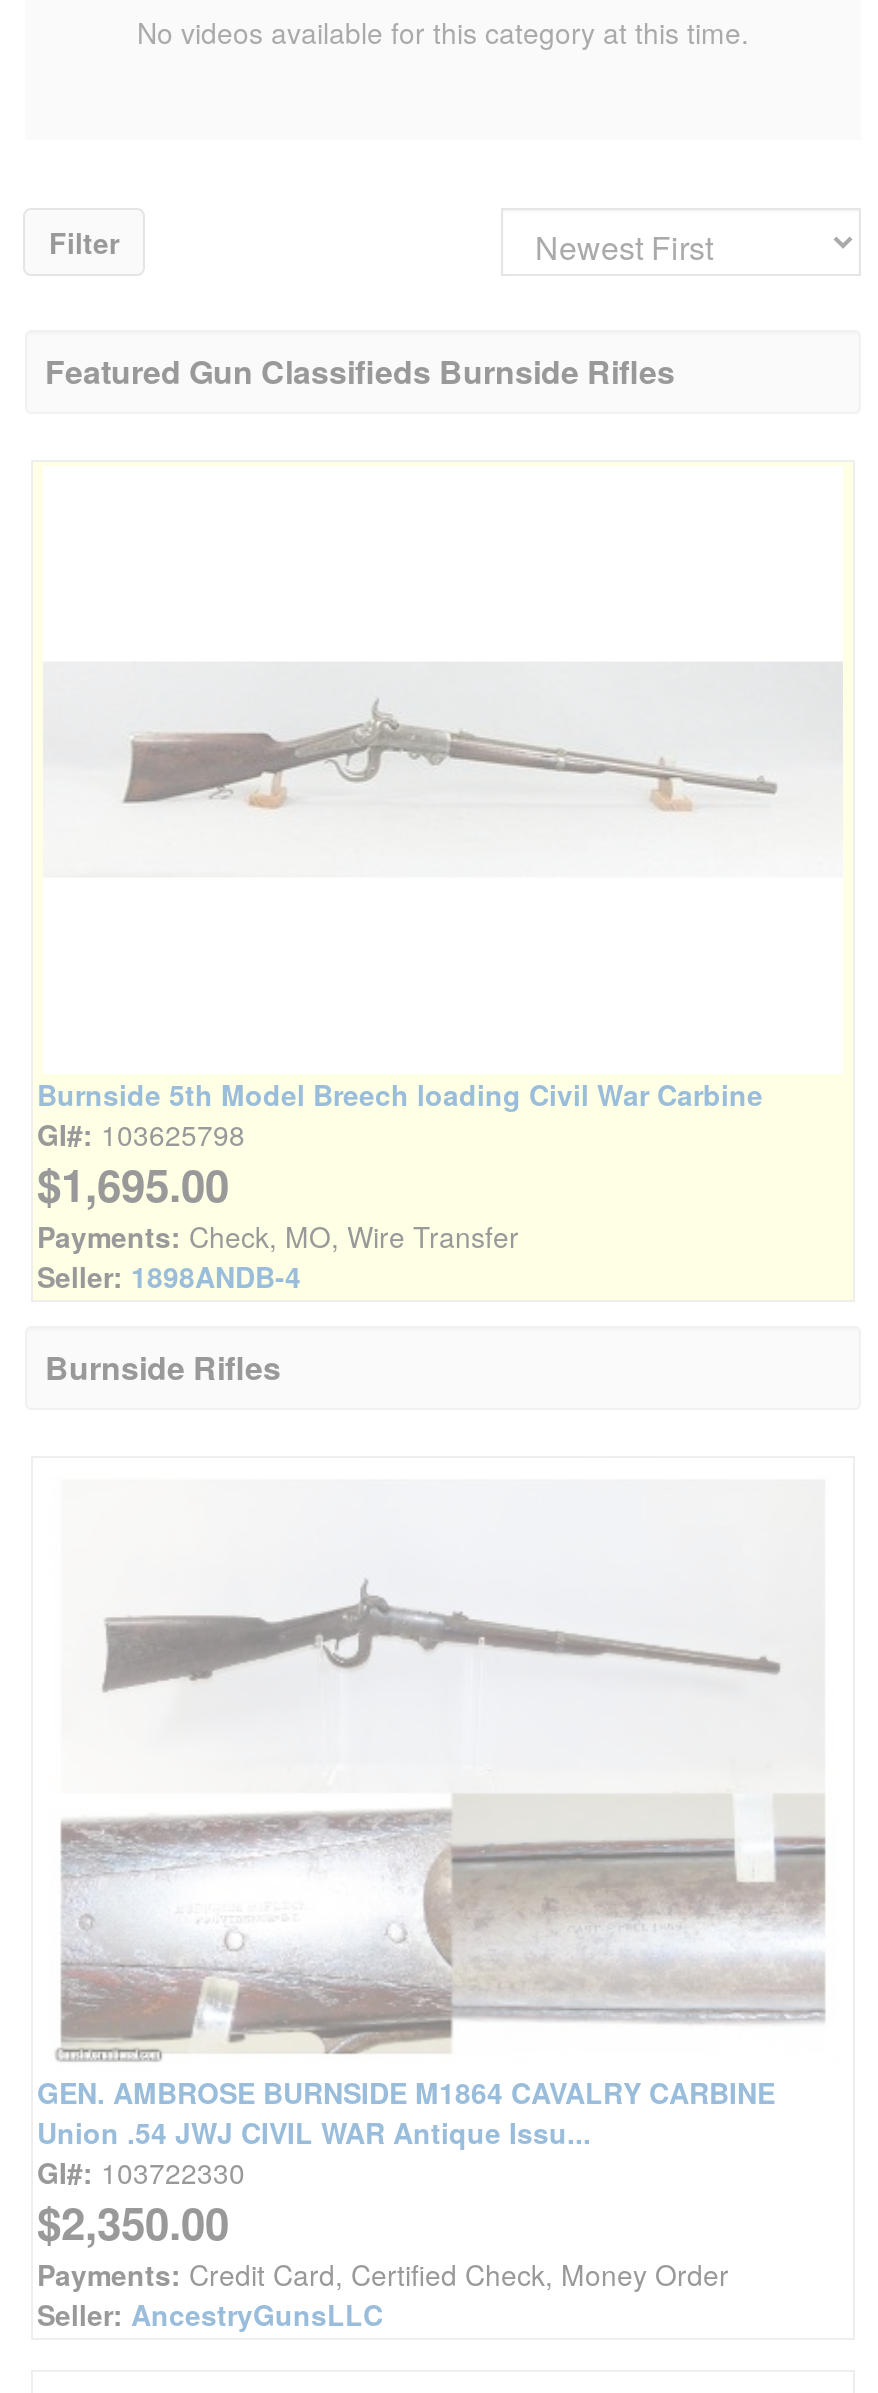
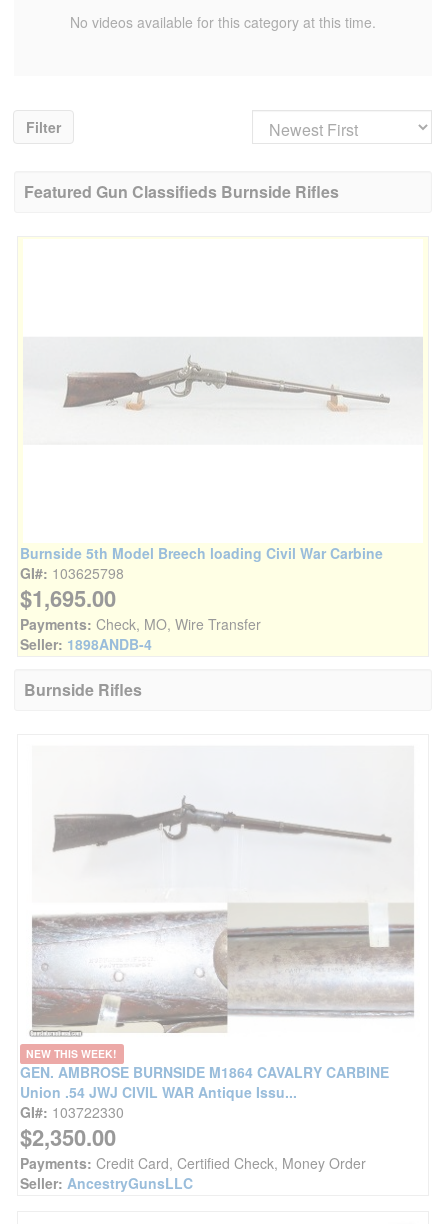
none -> [26,1046,117,1061] NEW THIS WEEK!

